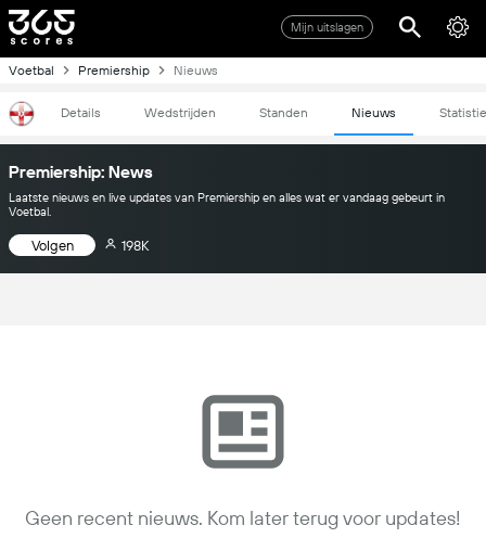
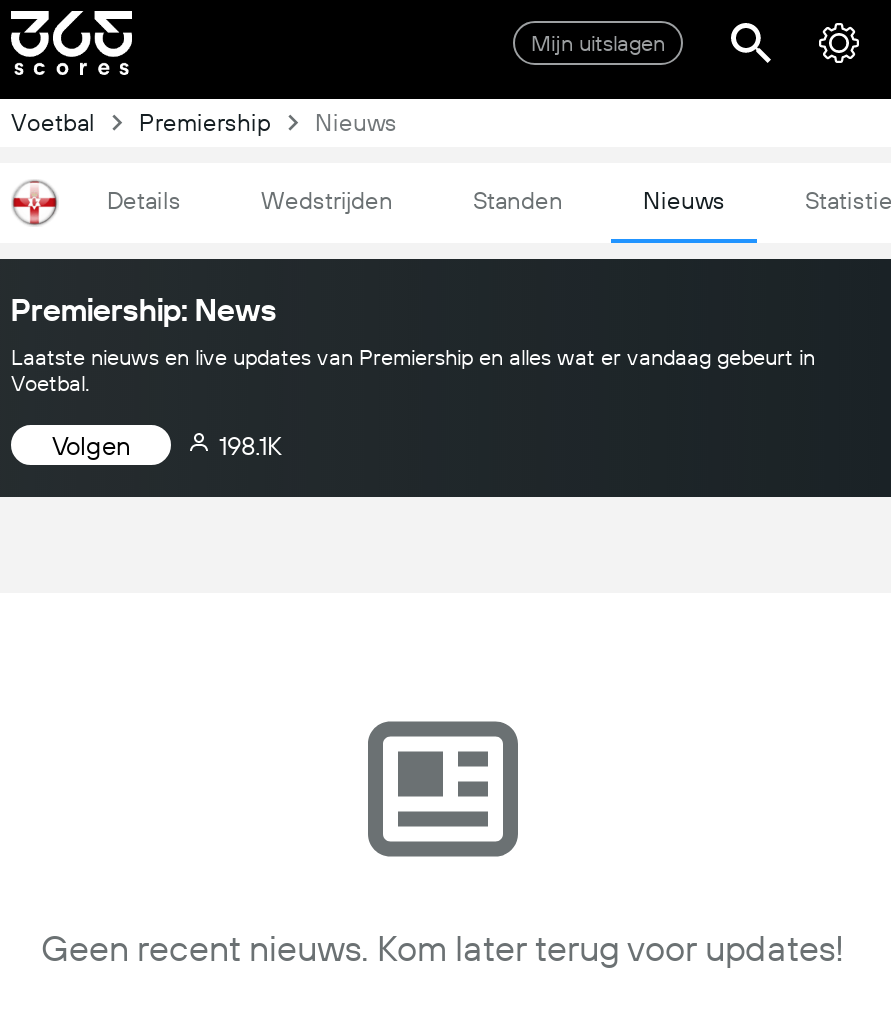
[121,237,149,253] 198K -> [219,430,281,460] 198.1K

